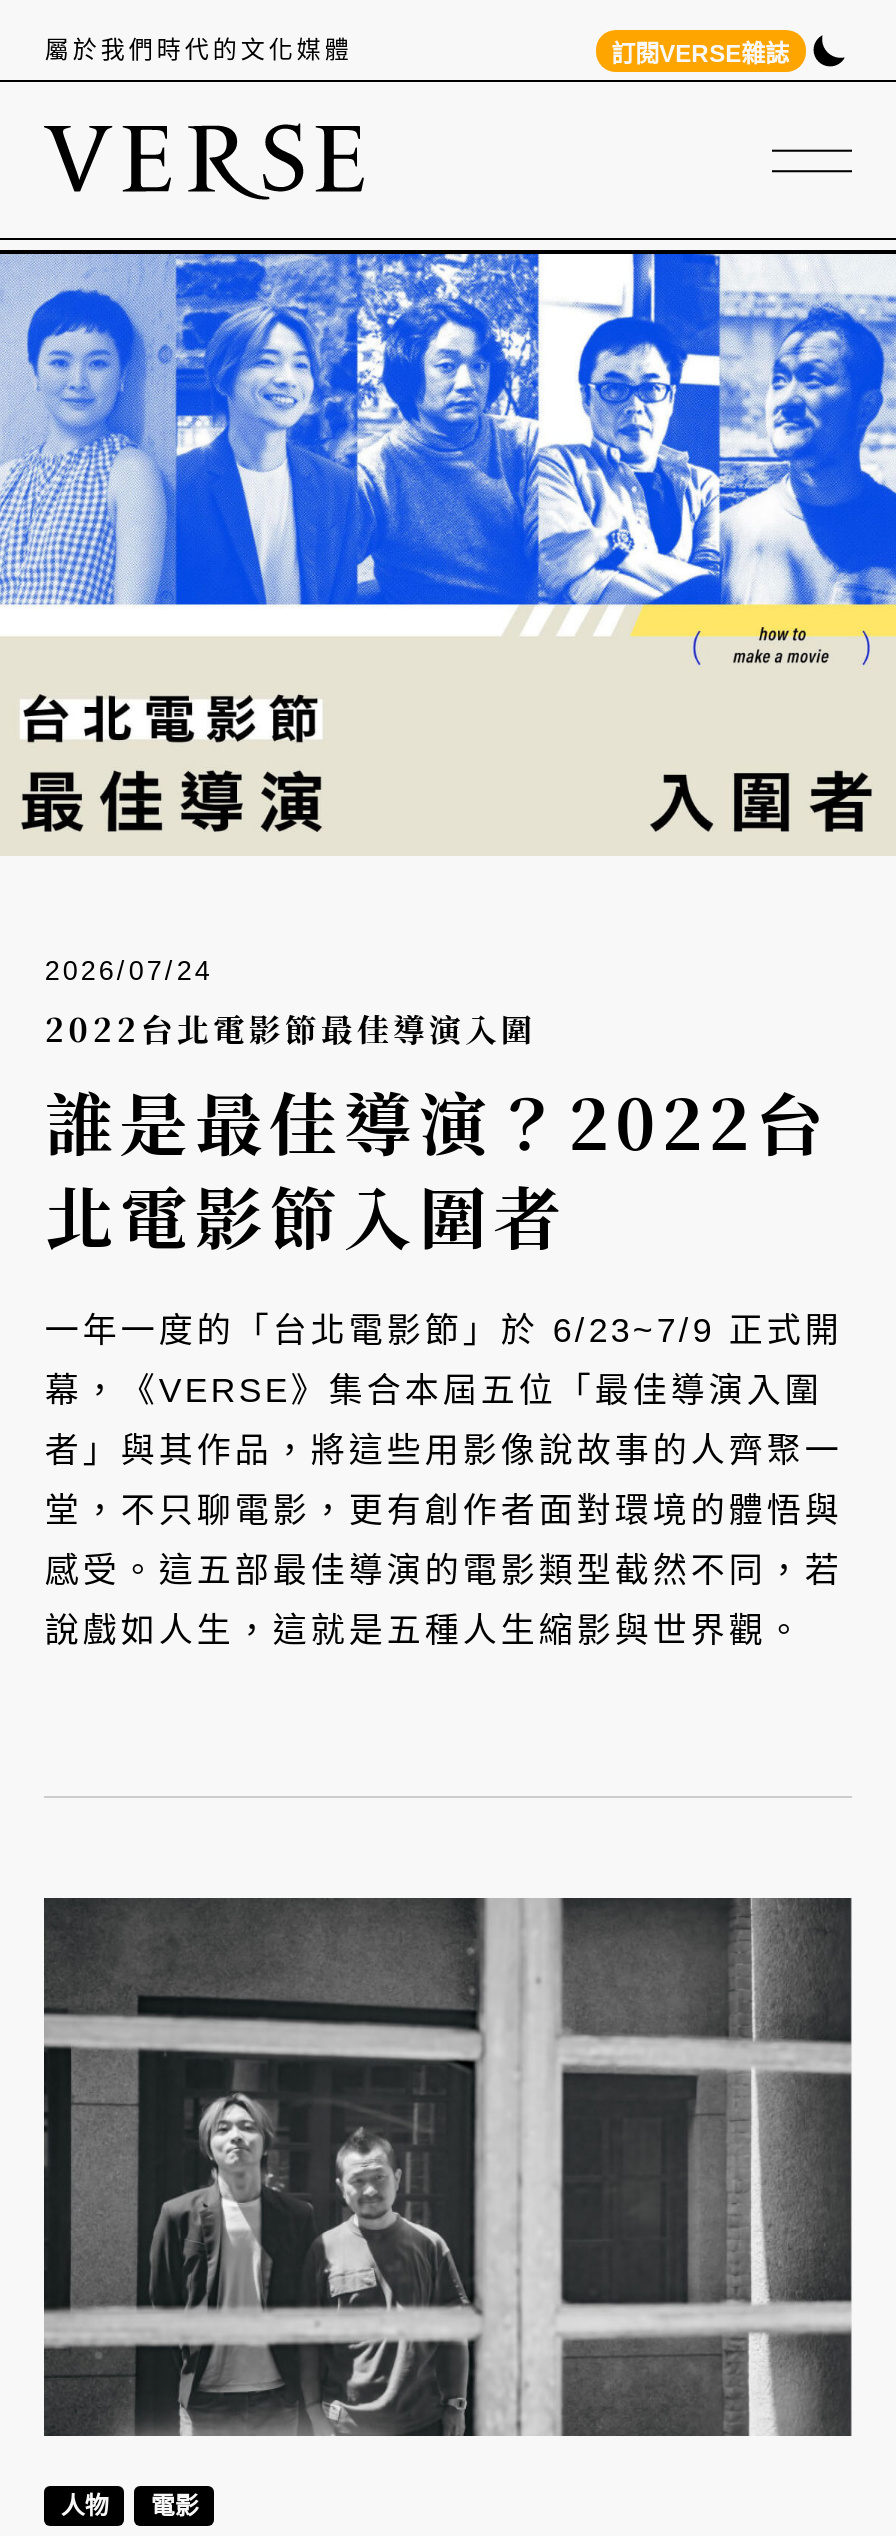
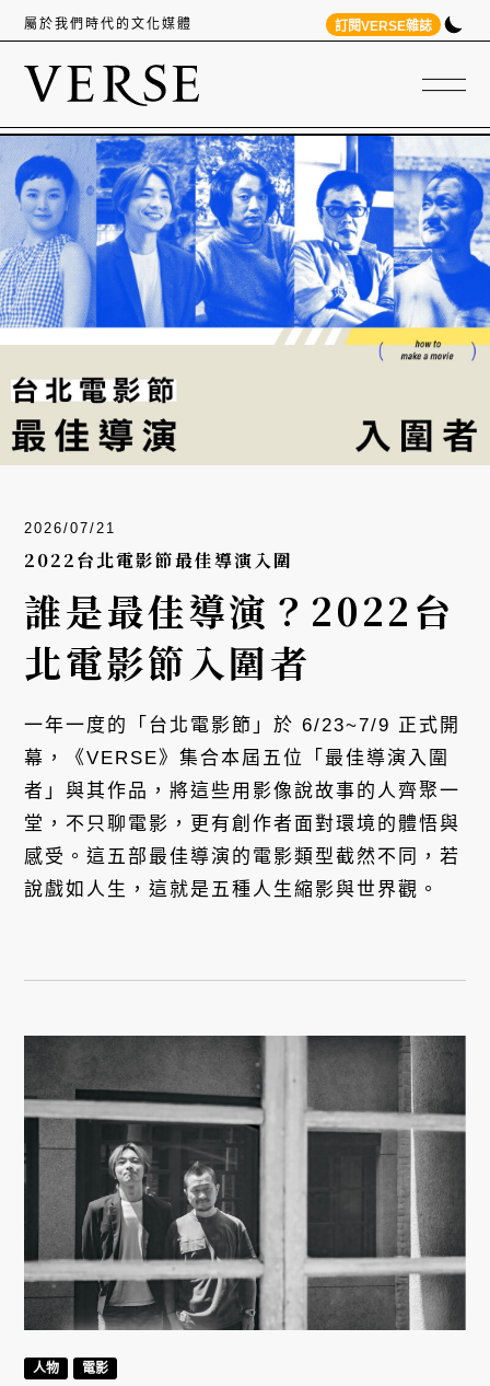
[45,955,213,985] 2026/07/24 -> [24,519,116,536] 2026/07/21

